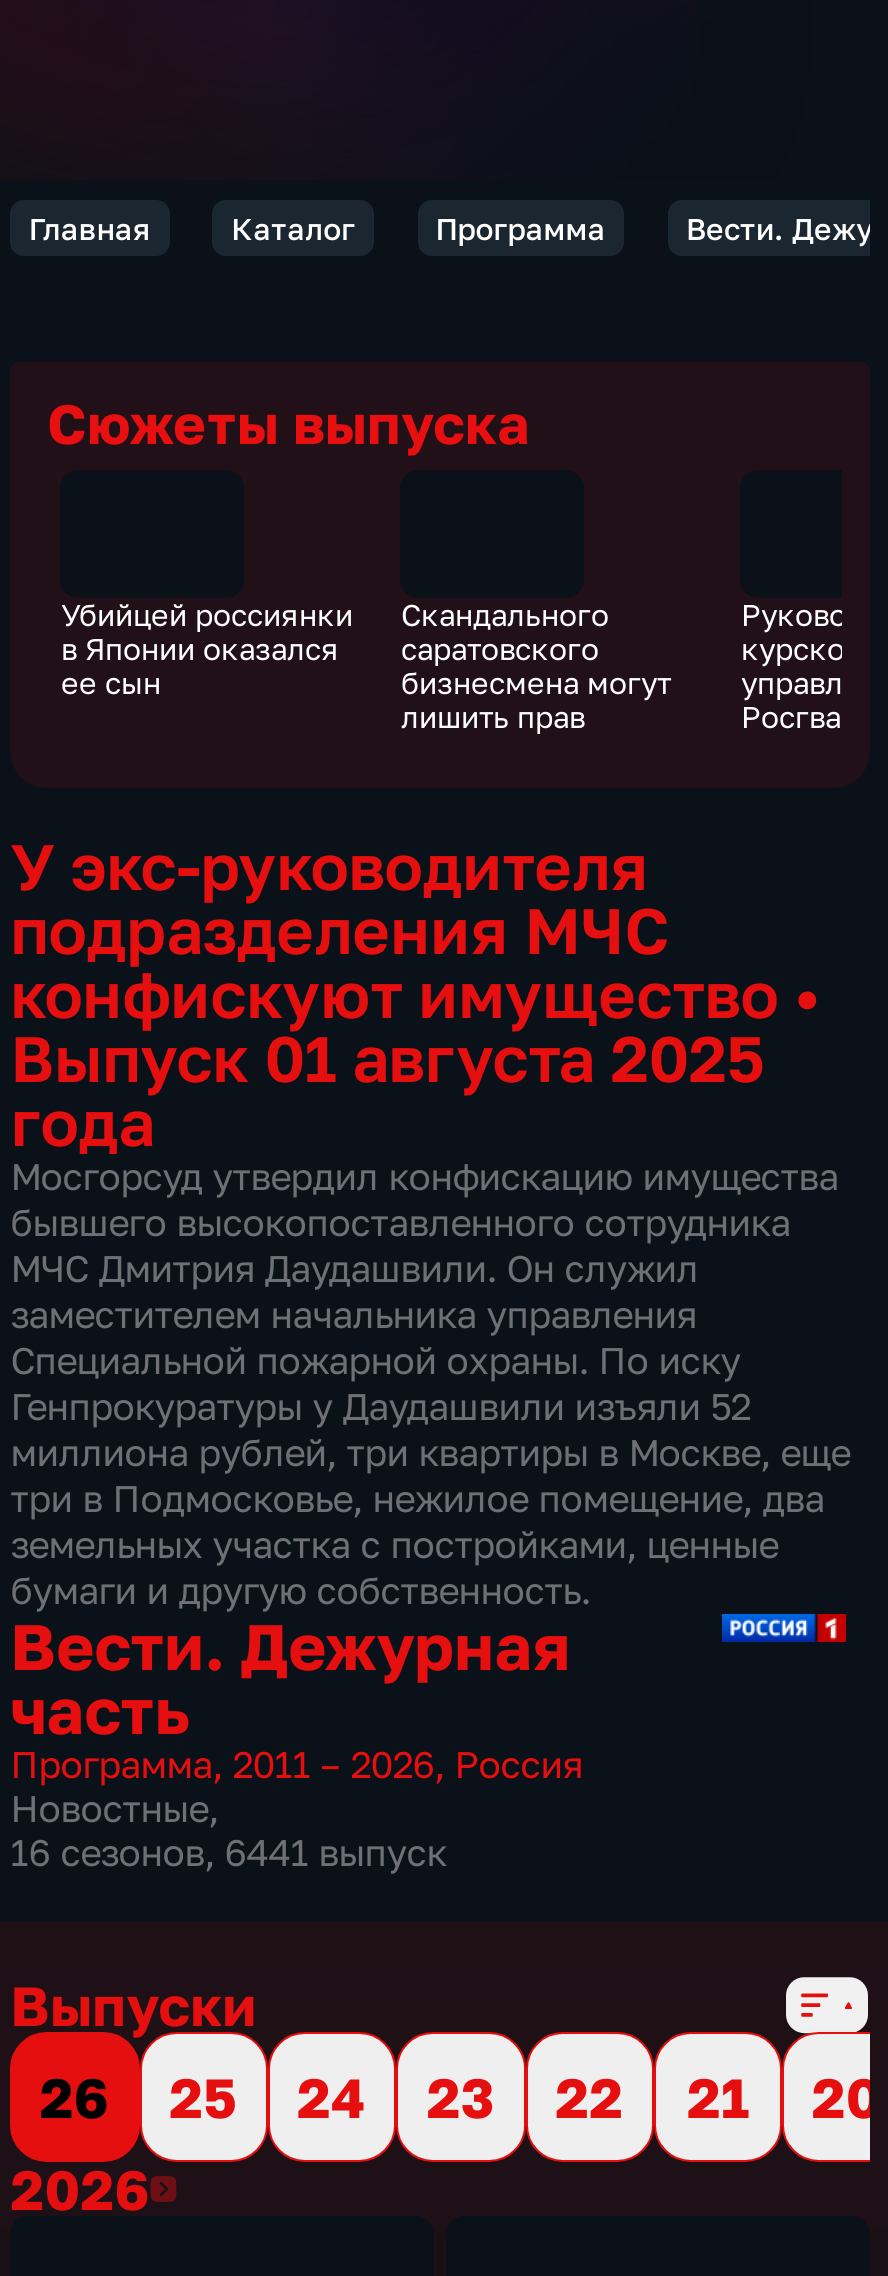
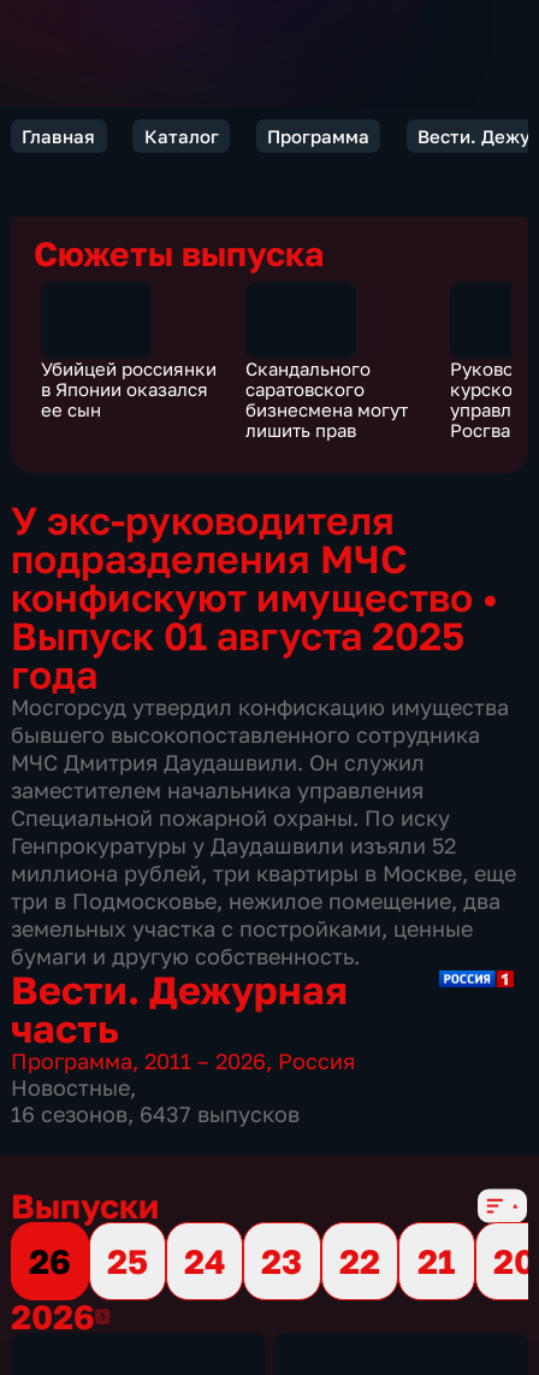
[10,1830,446,1874] 16 сезонов, 6441 выпуск -> [11,1101,300,1127] 16 сезонов, 6437 выпусков

